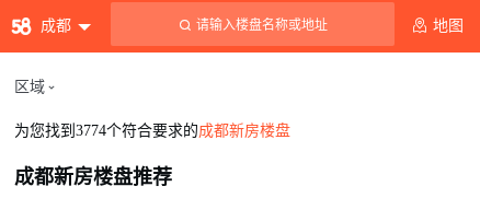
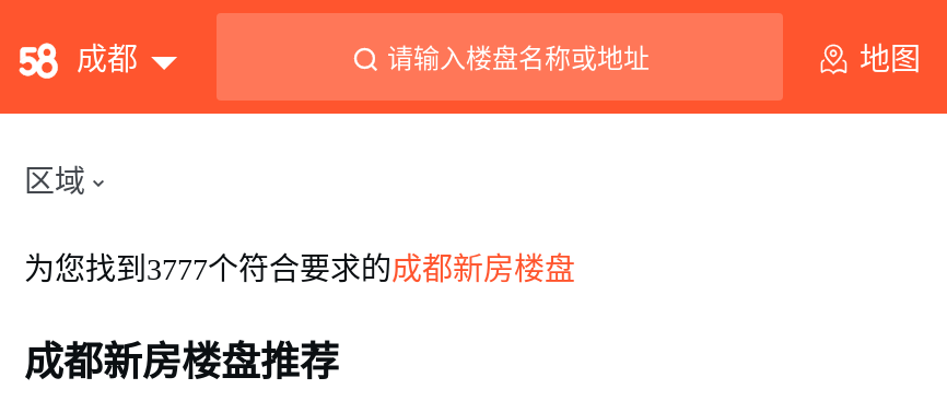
[14,123,290,139] 为您找到3774个符合要求的成都新房楼盘 -> [24,253,575,286] 为您找到3777个符合要求的成都新房楼盘

